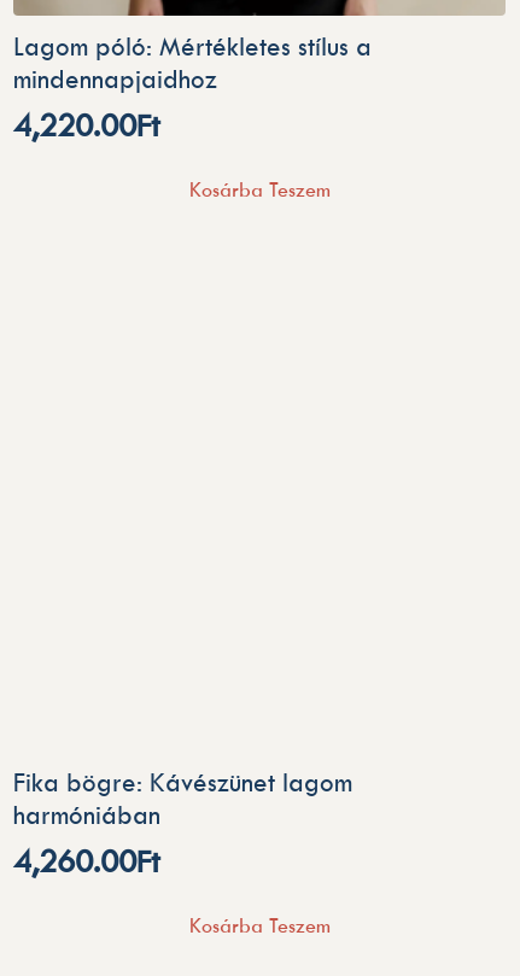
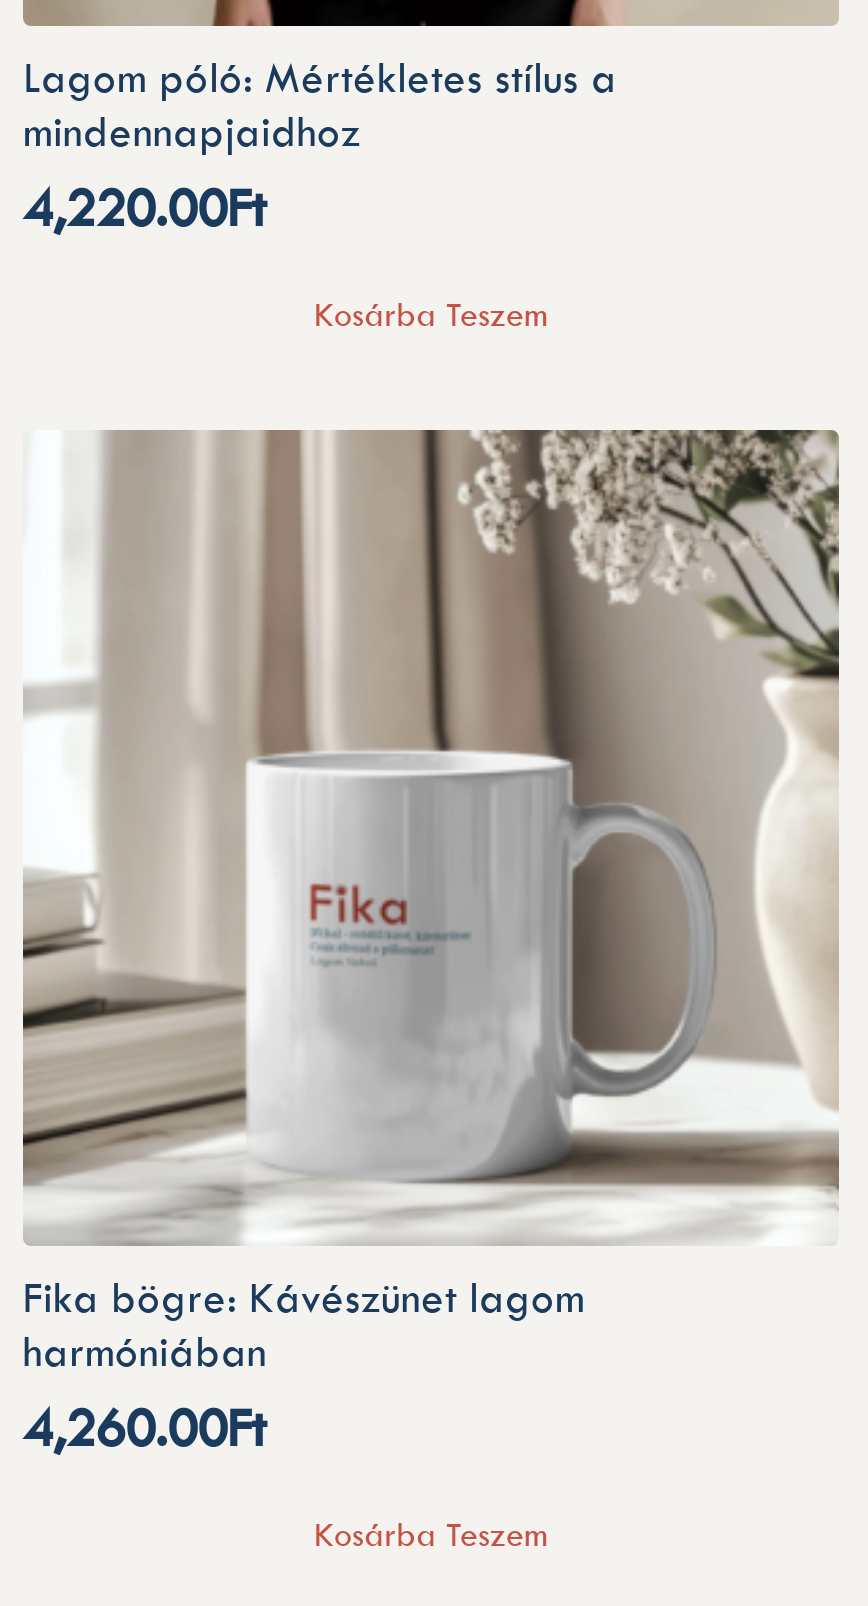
none -> [21,428,841,1246] [image]

